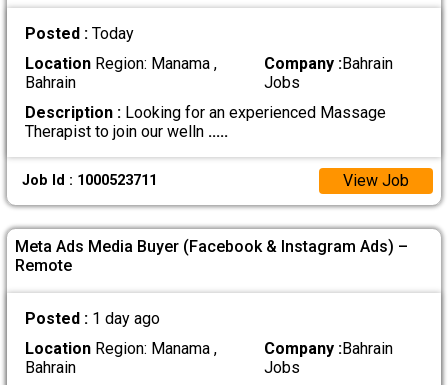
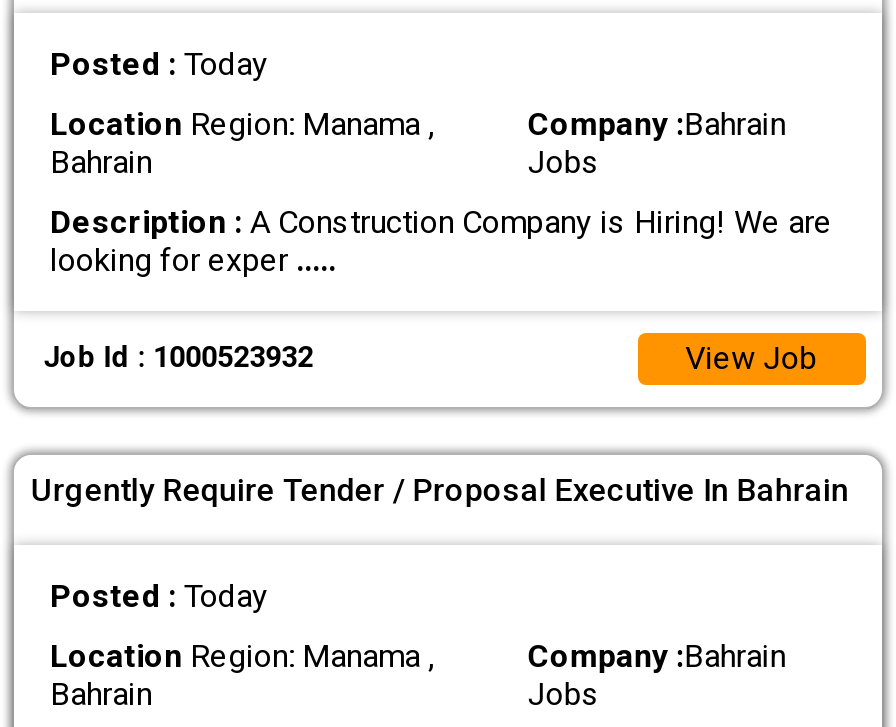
[25,103,386,141] Description : Looking for an experienced Massage | Therapist to join our welln..... -> [50,203,832,279] Description : A Construction Company is Hiring! We are | looking for exper.....
[22,172,157,189] Job Id : 1000523711 -> [44,342,314,376] Job Id : 1000523932
[15,237,408,275] Meta Ads Media Buyer (Facebook & Instagram Ads) – | Remote -> [31,471,849,509] Urgently Require Tender / Proposal Executive In Bahrain
[25,309,160,328] Posted : 1 day ago -> [50,577,268,615] Posted : Today

